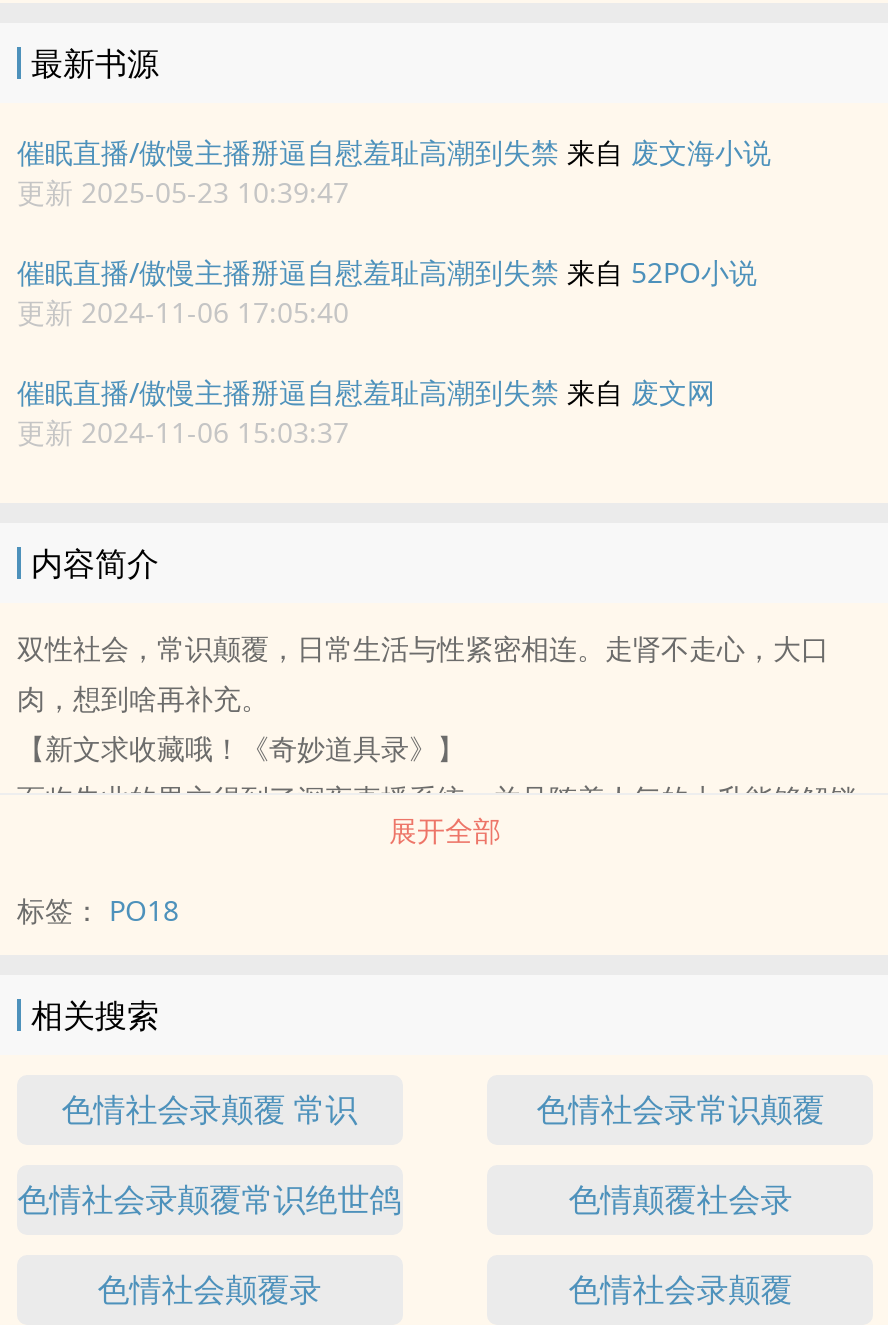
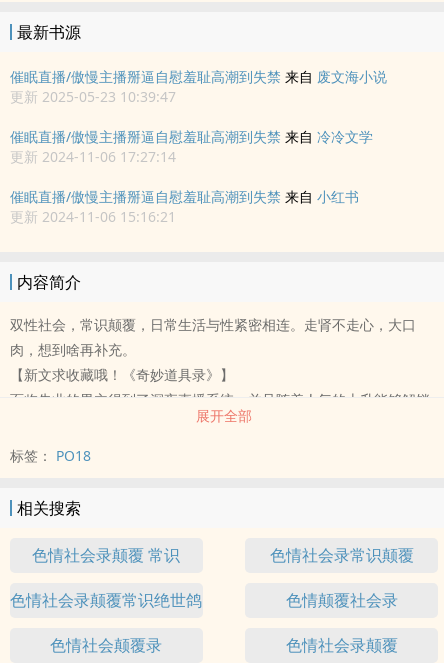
[17,253,757,331] 催眠直播/傲慢主播掰逼自慰羞耻高潮到失禁来自52PO小说 | 更新 2024-11-06 17:05:40 -> [10,127,373,166] 催眠直播/傲慢主播掰逼自慰羞耻高潮到失禁来自冷冷文学 | 更新 2024-11-06 17:27:14
[17,373,715,451] 催眠直播/傲慢主播掰逼自慰羞耻高潮到失禁来自废文网 | 更新 2024-11-06 15:03:37 -> [10,187,359,226] 催眠直播/傲慢主播掰逼自慰羞耻高潮到失禁来自小红书 | 更新 2024-11-06 15:16:21

